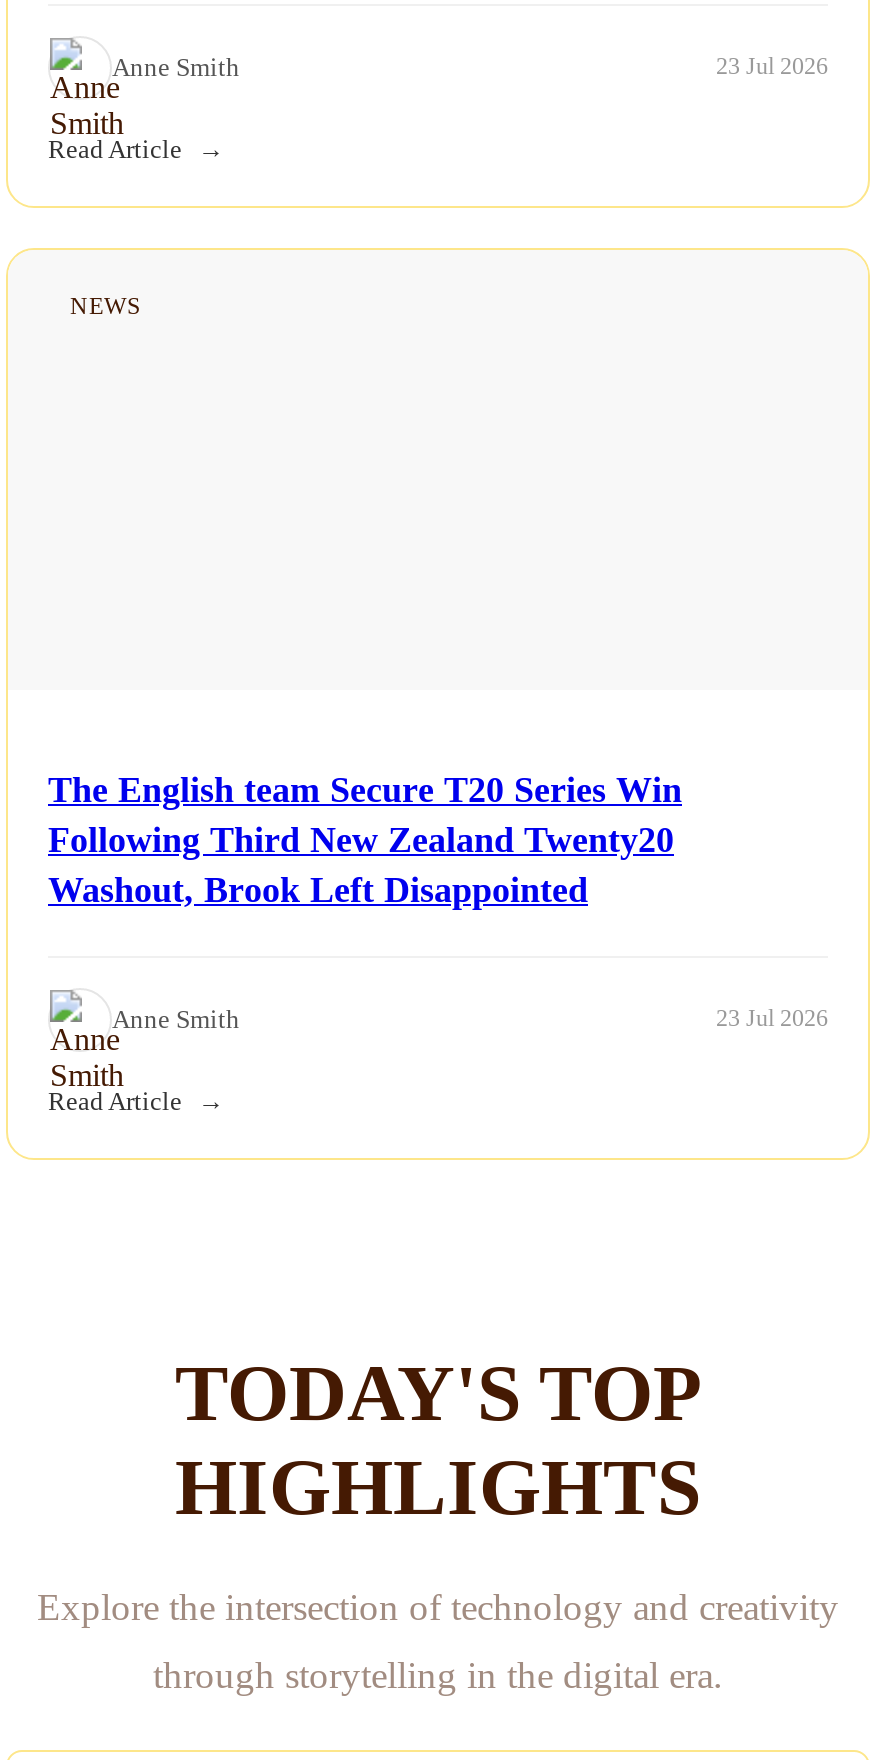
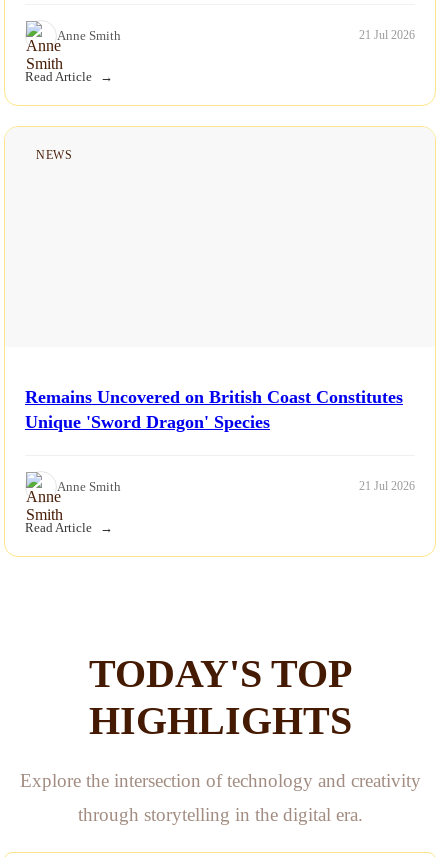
[716,52,828,80] 23 Jul 2026 -> [359,28,415,42] 21 Jul 2026
[48,769,682,909] The English team Secure T20 Series Win | Following Third New Zealand Twenty20 | Washout, Brook Left Disappointed -> [25,387,403,432] Remains Uncovered on British Coast Constitutes | Unique 'Sword Dragon' Species
[716,1004,828,1032] 23 Jul 2026 -> [359,479,415,493] 21 Jul 2026

